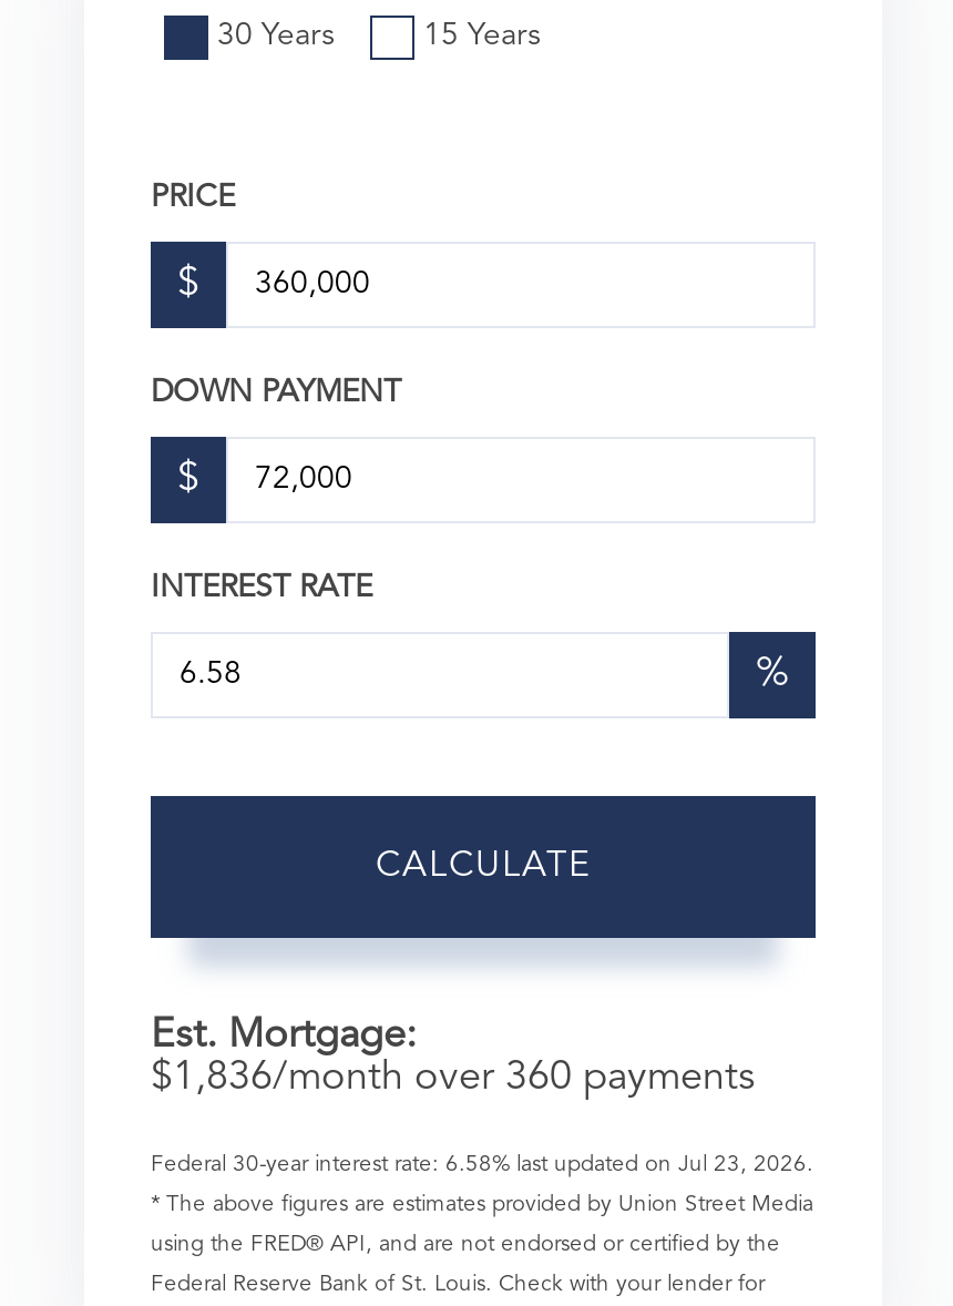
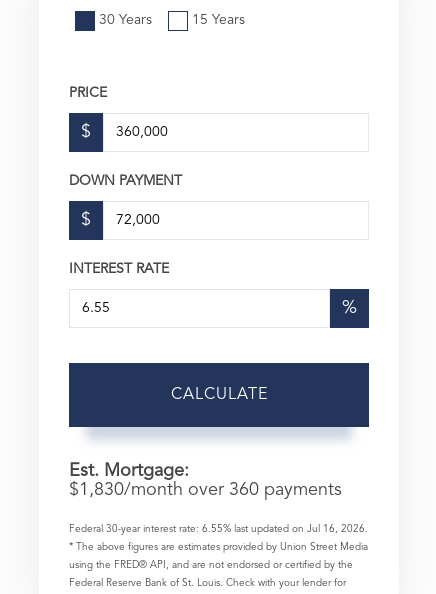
[151,1057,756,1097] $1,836/month over 360 payments -> [69,481,342,499] $1,830/month over 360 payments
[151,1153,813,1175] Federal 30-year interest rate: 6.58% last updated on Jul 23, 2026. -> [69,524,368,534] Federal 30-year interest rate: 6.55% last updated on Jul 16, 2026.

